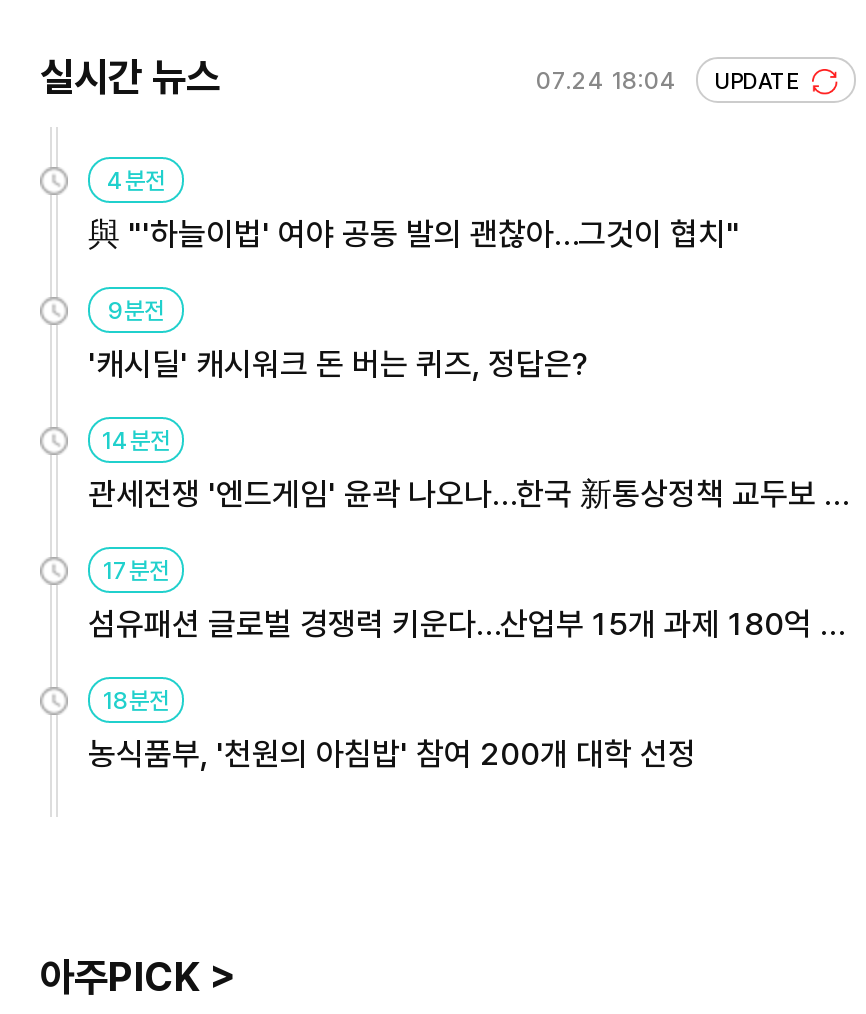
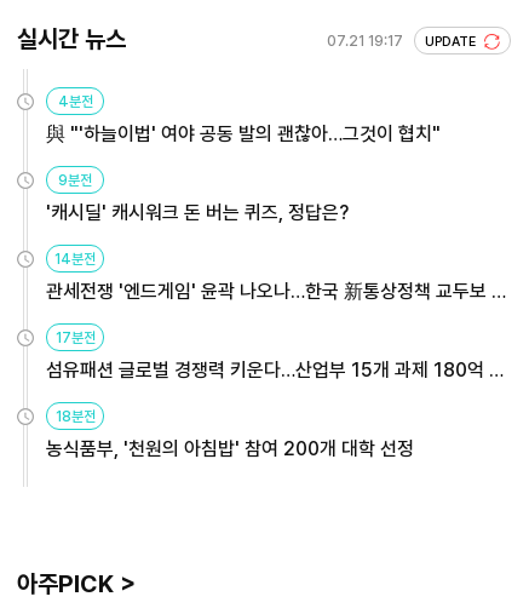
[536,67,804,95] 07.24 18:04 UPDATE -> [327,33,479,50] 07.21 19:17 UPDATE

